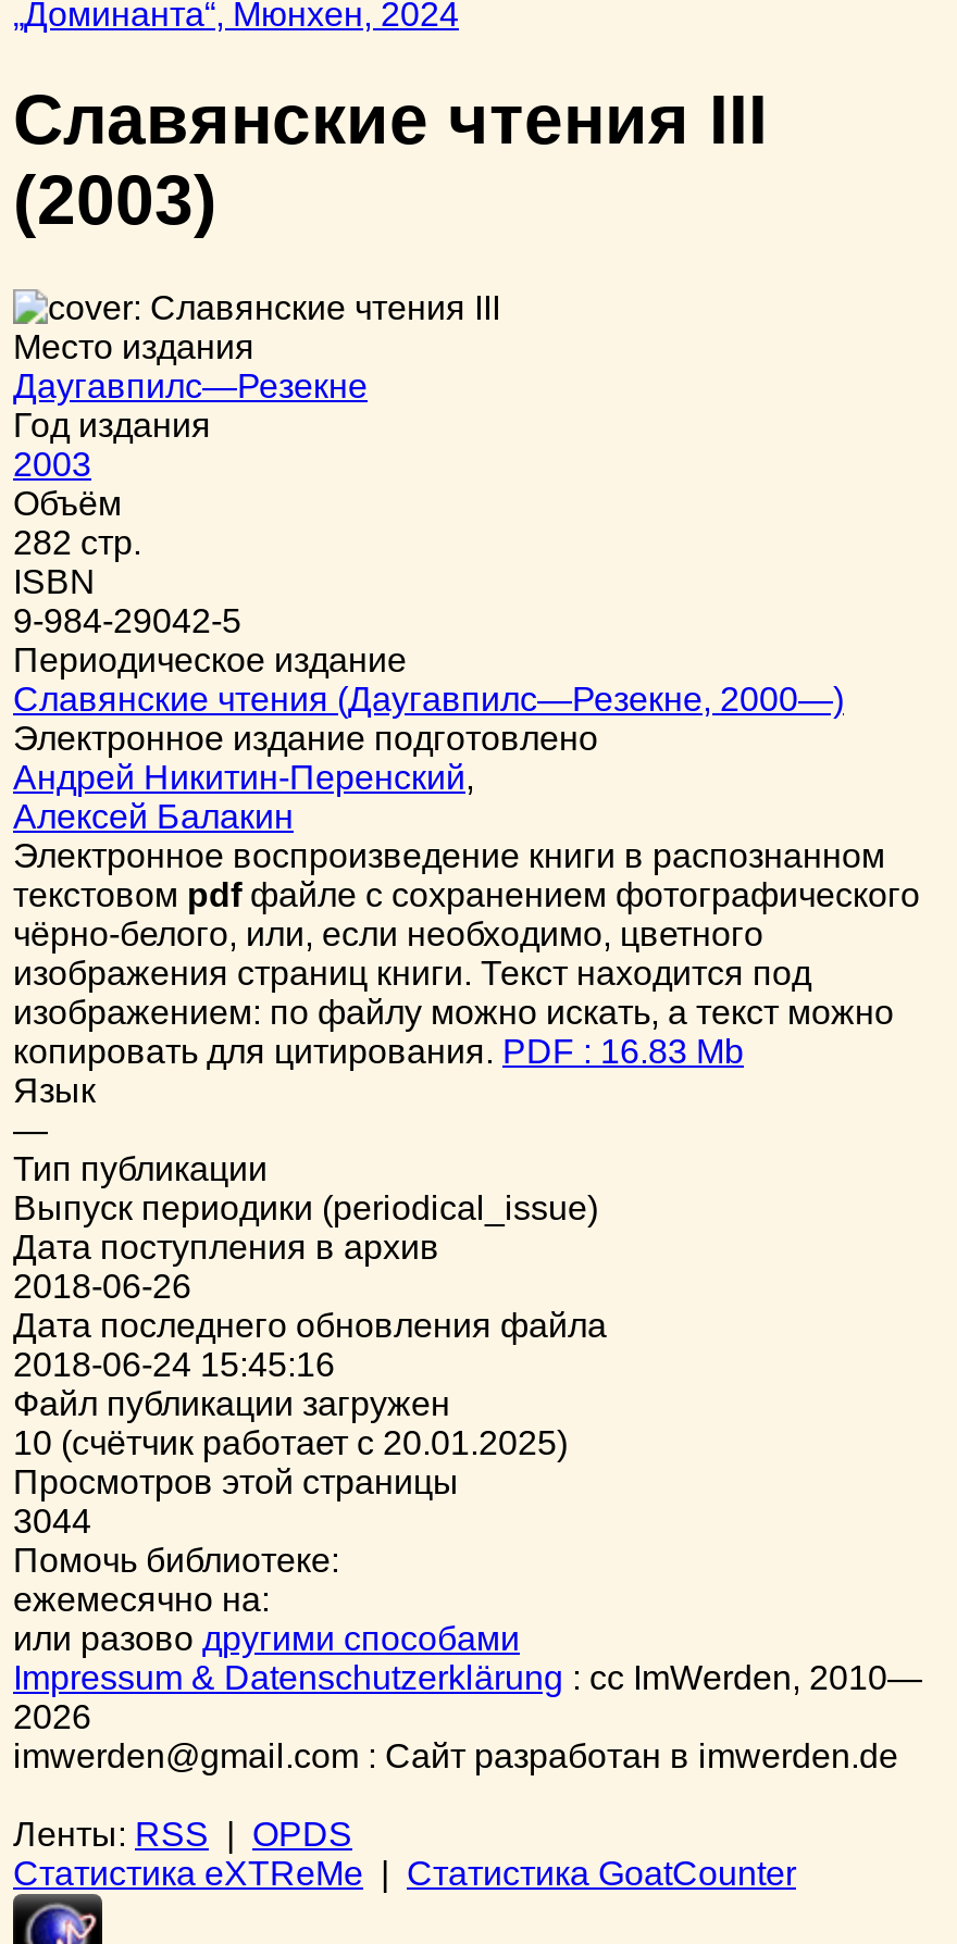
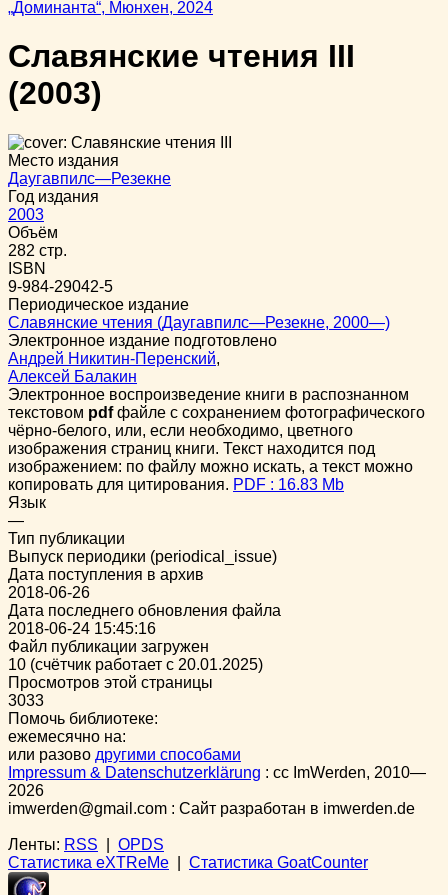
[13,1502,91,1539] 3044 -> [8,692,44,709] 3033

